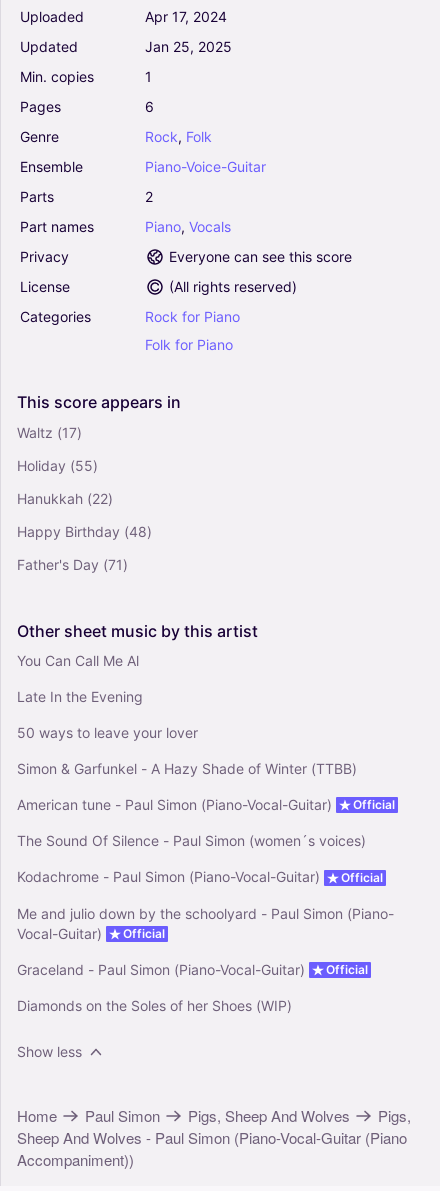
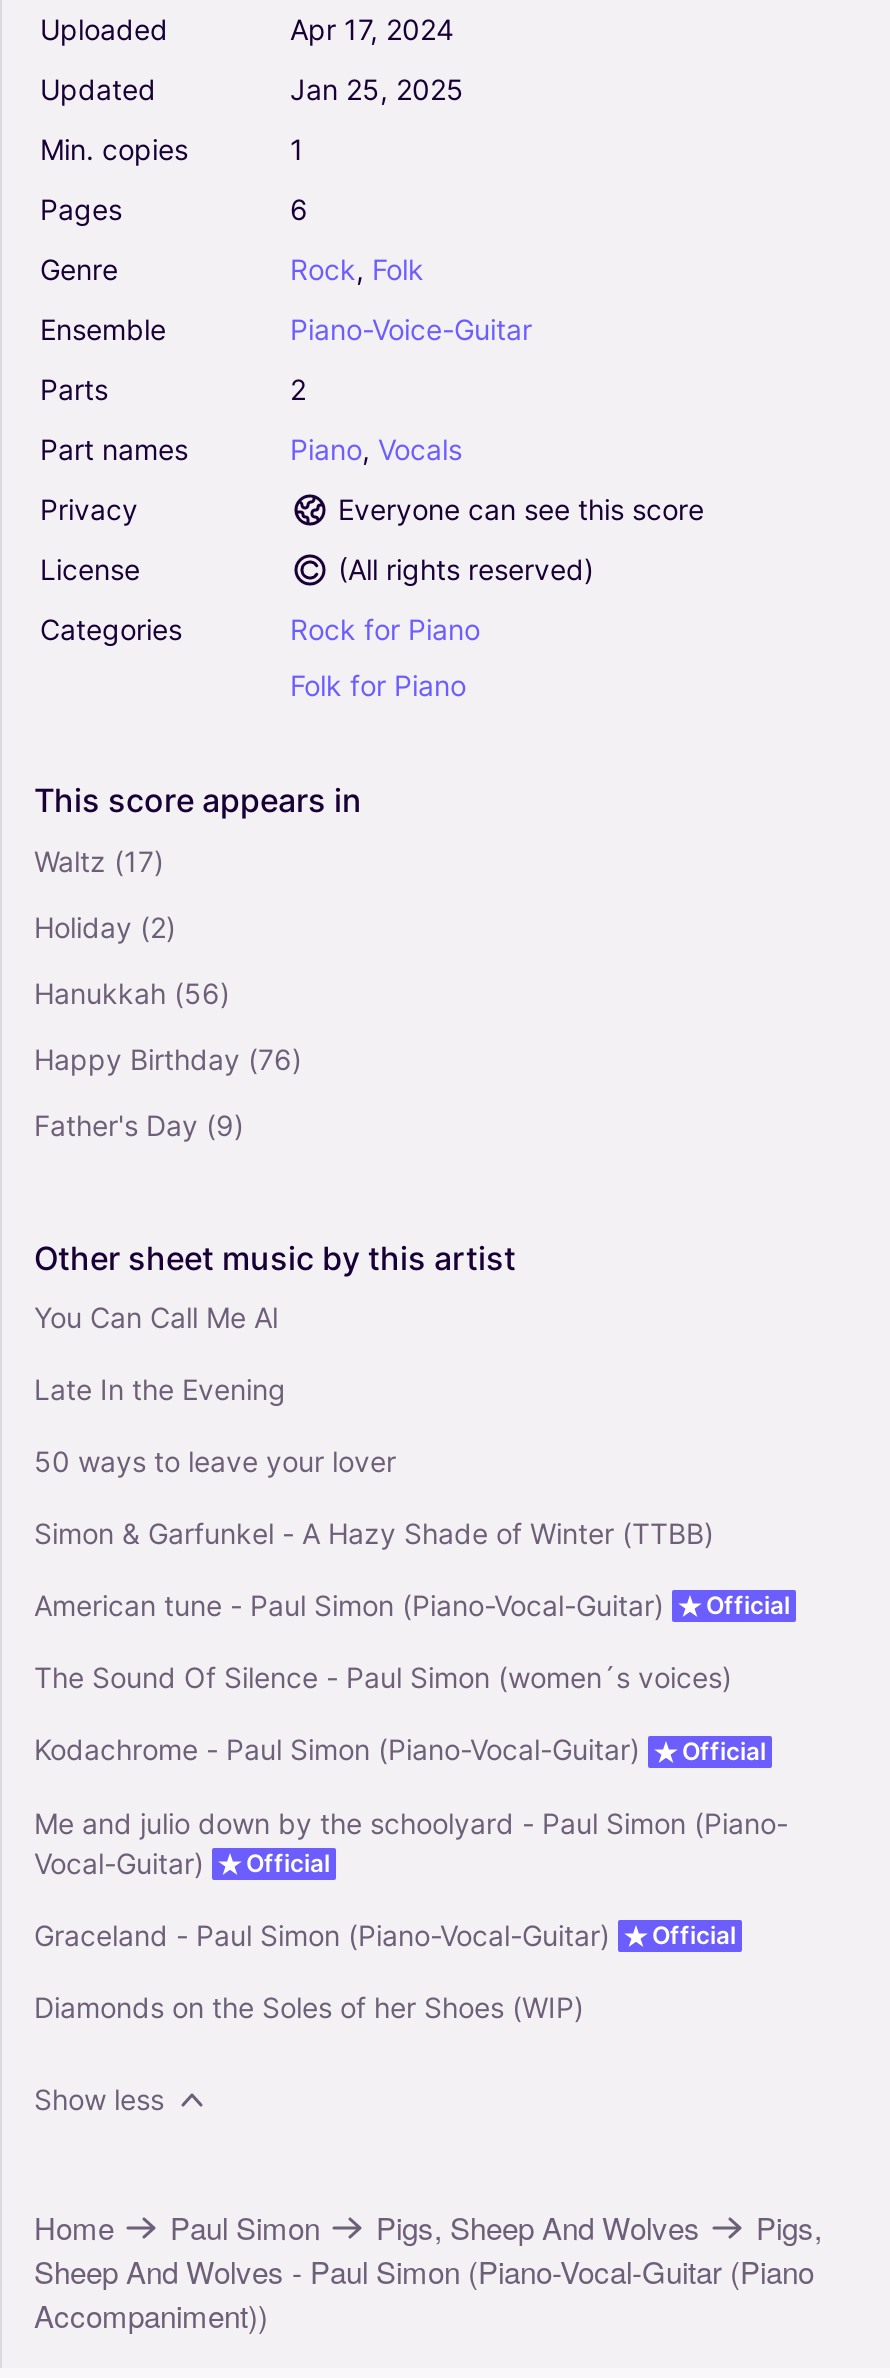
[17,457,98,474] Holiday (55) -> [34,911,176,945] Holiday (2)
[17,490,113,507] Hanukkah (22) -> [34,977,230,1011] Hanukkah (56)
[17,523,152,540] Happy Birthday (48) -> [34,1043,302,1077] Happy Birthday (76)
[17,556,128,573] Father's Day (71) -> [34,1109,244,1143] Father's Day (9)

